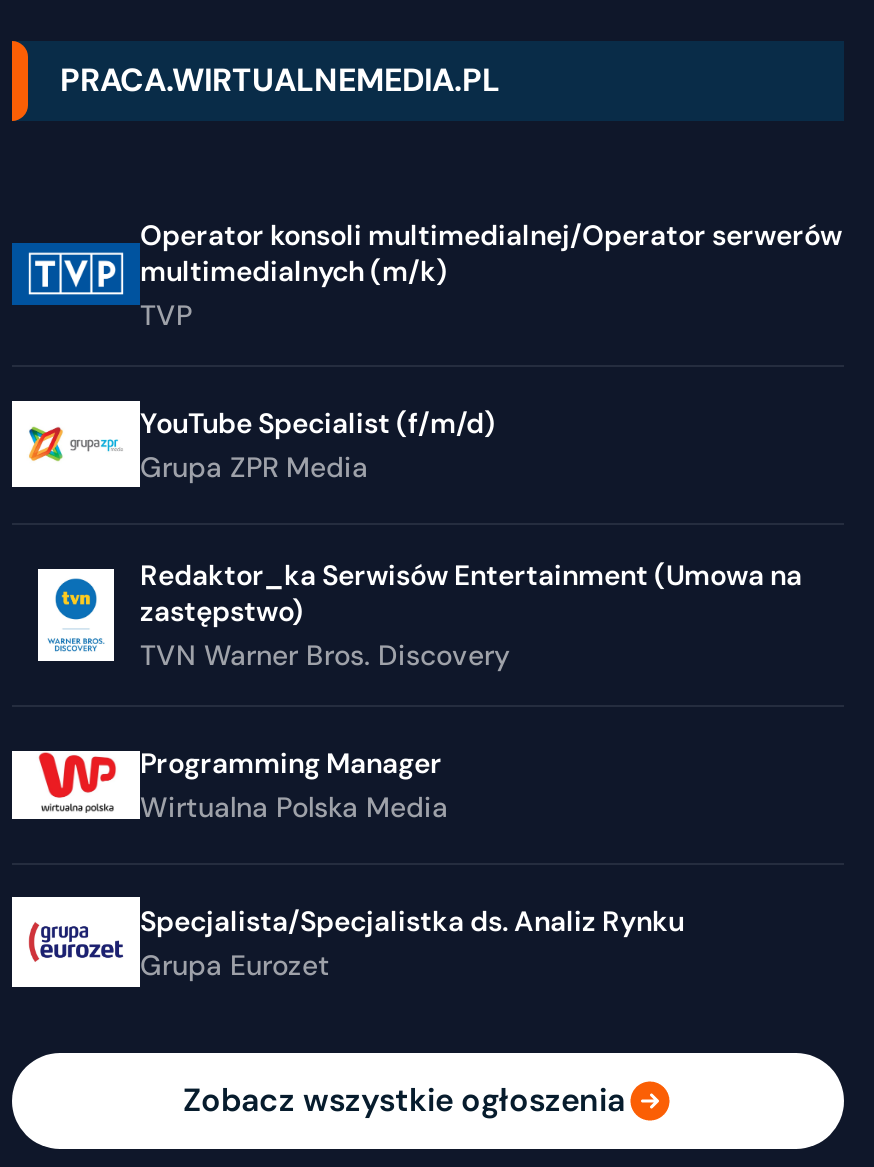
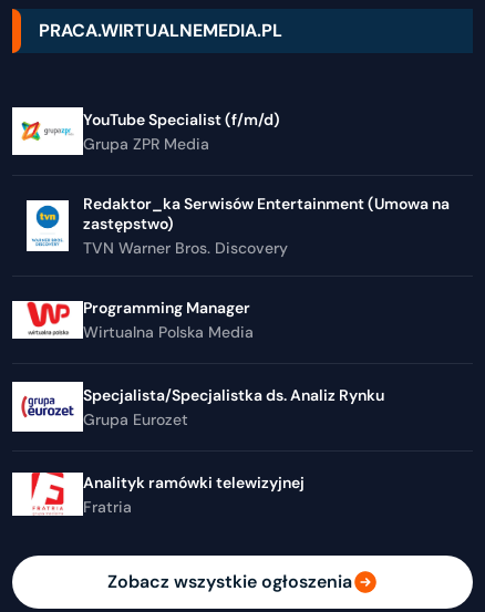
[12,217,842,333] [image] | Operator konsoli multimedialnej/Operator serwerów | multimedialnych (m/k) | TVP -> none
moved [140,405,802,983] -> [83,109,450,429]: YouTube Specialist (f/m/d) | Grupa ZPR Media | Redaktor_ka Serwisów Entertainment (Umowa na | ... | Specjalista/Specjalistka ds. Analiz Rynku | Grupa Eurozet
none -> [12,469,308,519] [image] | Analityk ramówki telewizyjnej | Fratria

